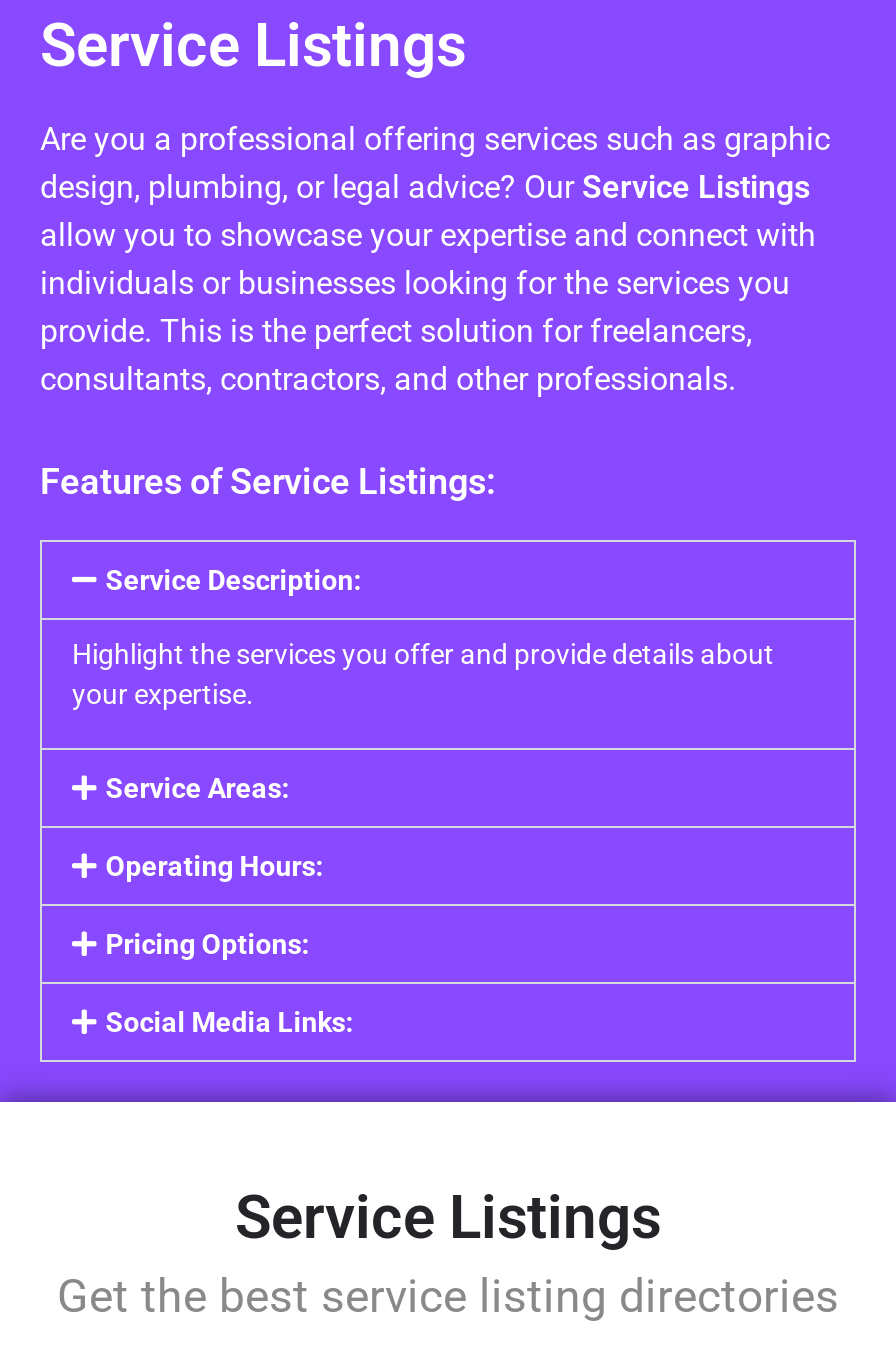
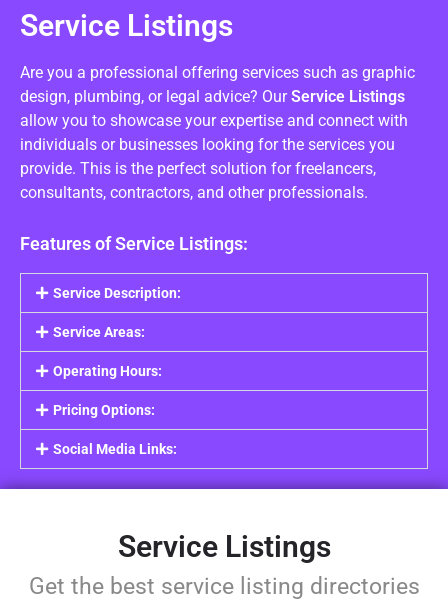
[72,638,774,710] Highlight the services you offer and provide details about | your expertise. -> none

